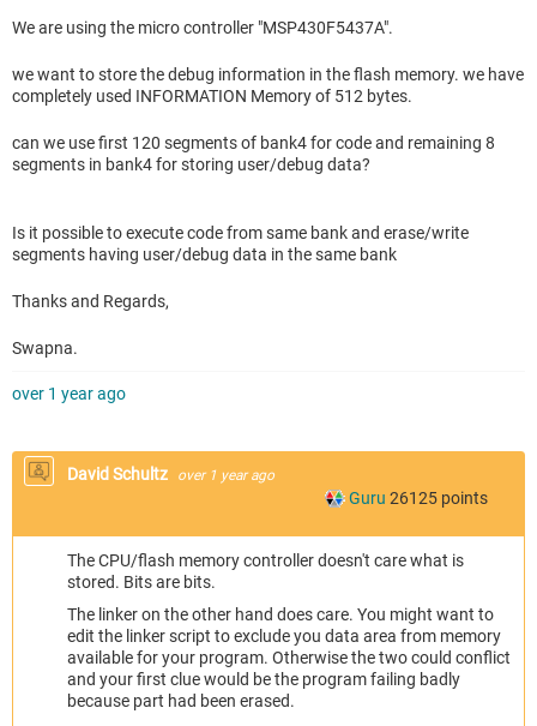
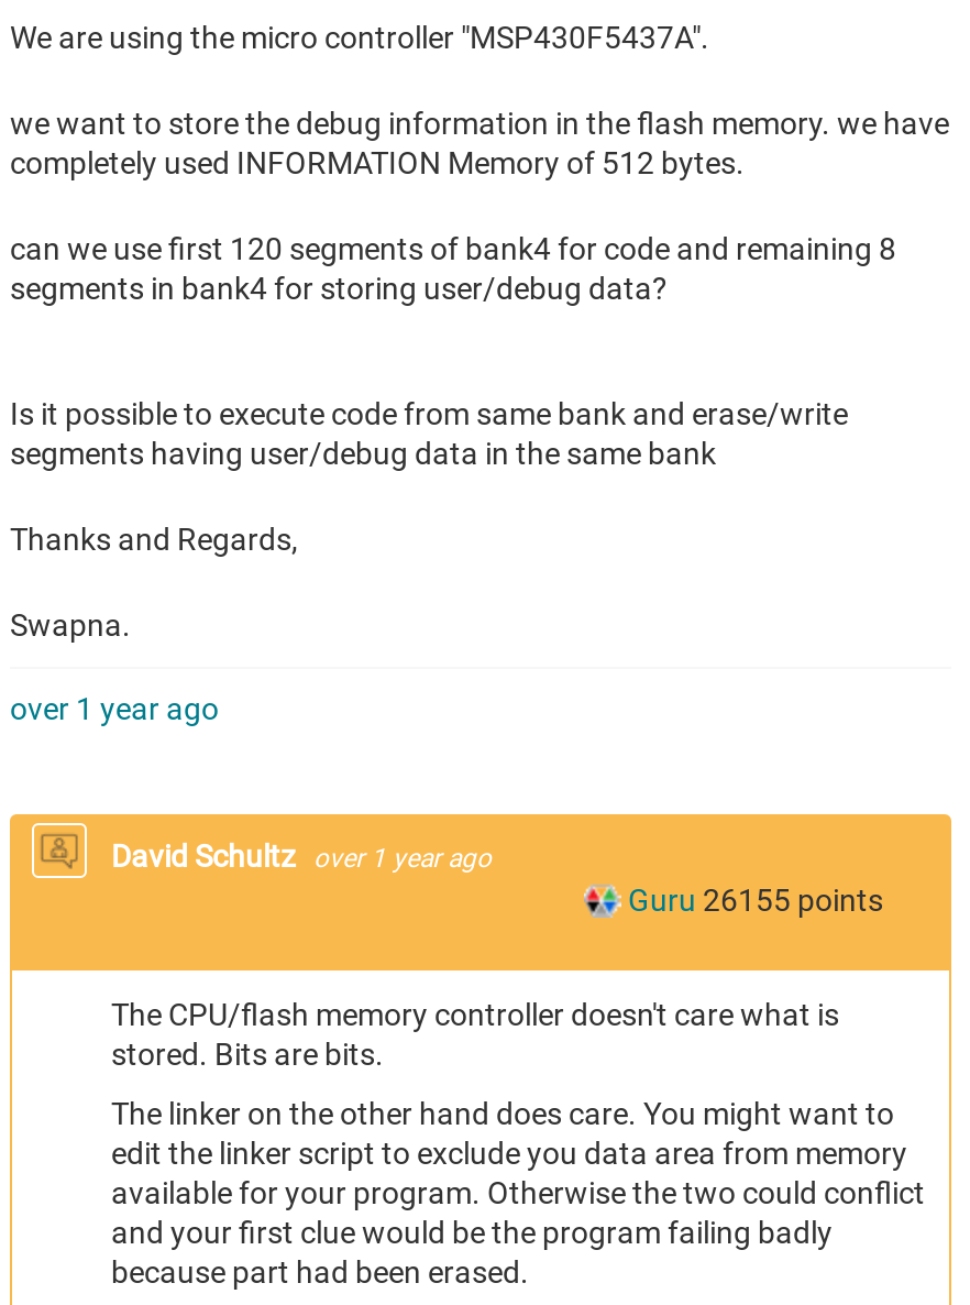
[349,489,488,508] Guru 26125 points -> [628,883,883,918] Guru 26155 points

